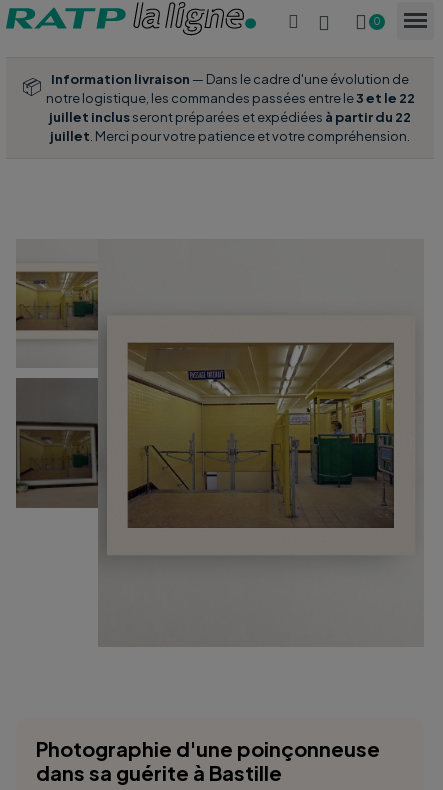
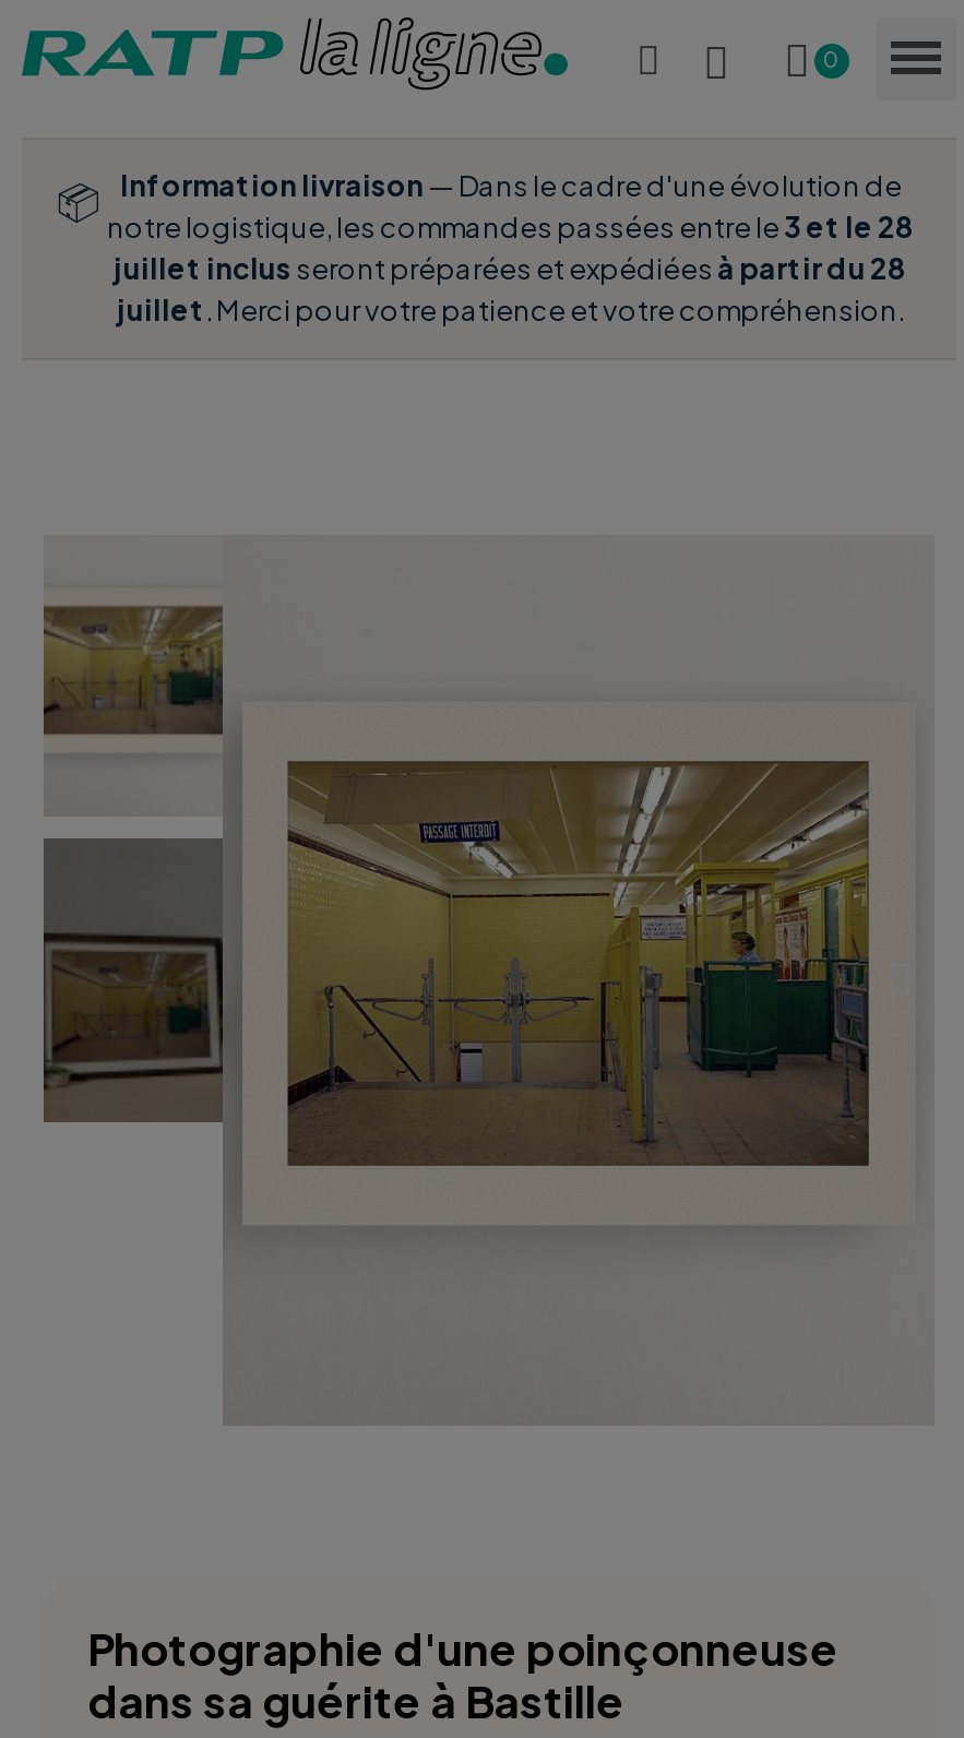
[45,90,414,106] notre logistique, les commandes passées entre le 3 et le 22 -> [107,210,915,245] notre logistique, les commandes passées entre le 3 et le 28
[49,109,411,125] juillet inclus seront préparées et expédiées à partir du 22 -> [115,251,907,286] juillet inclus seront préparées et expédiées à partir du 28

